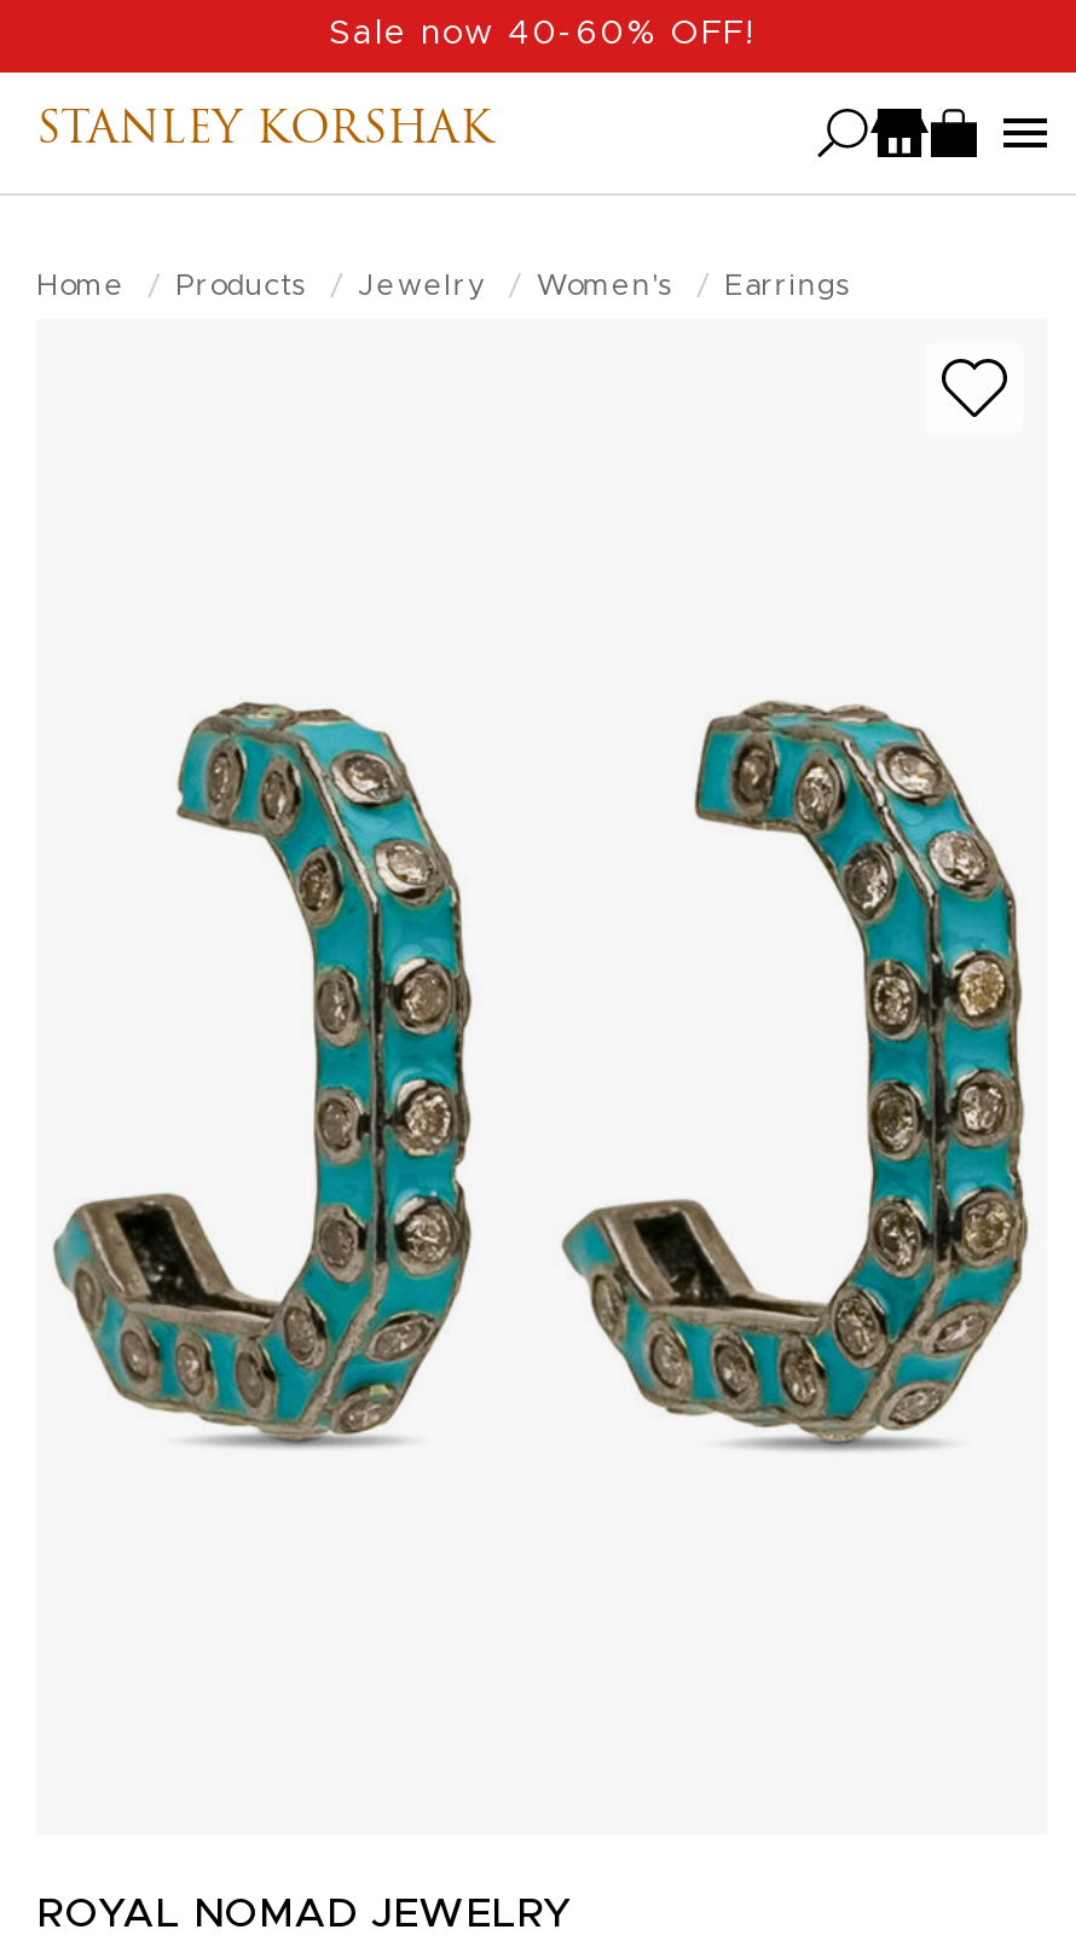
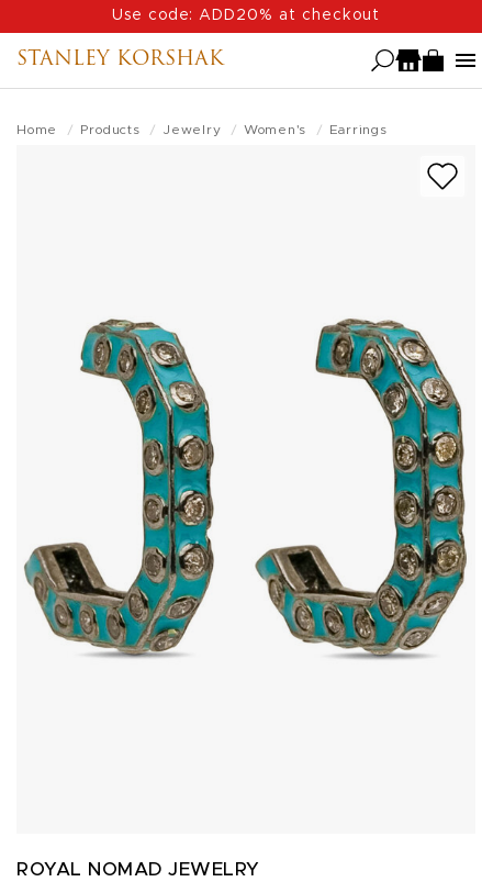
[329,17,754,51] Sale now 40-60% OFF! -> [112,8,380,23] Use code: ADD20% at checkout

